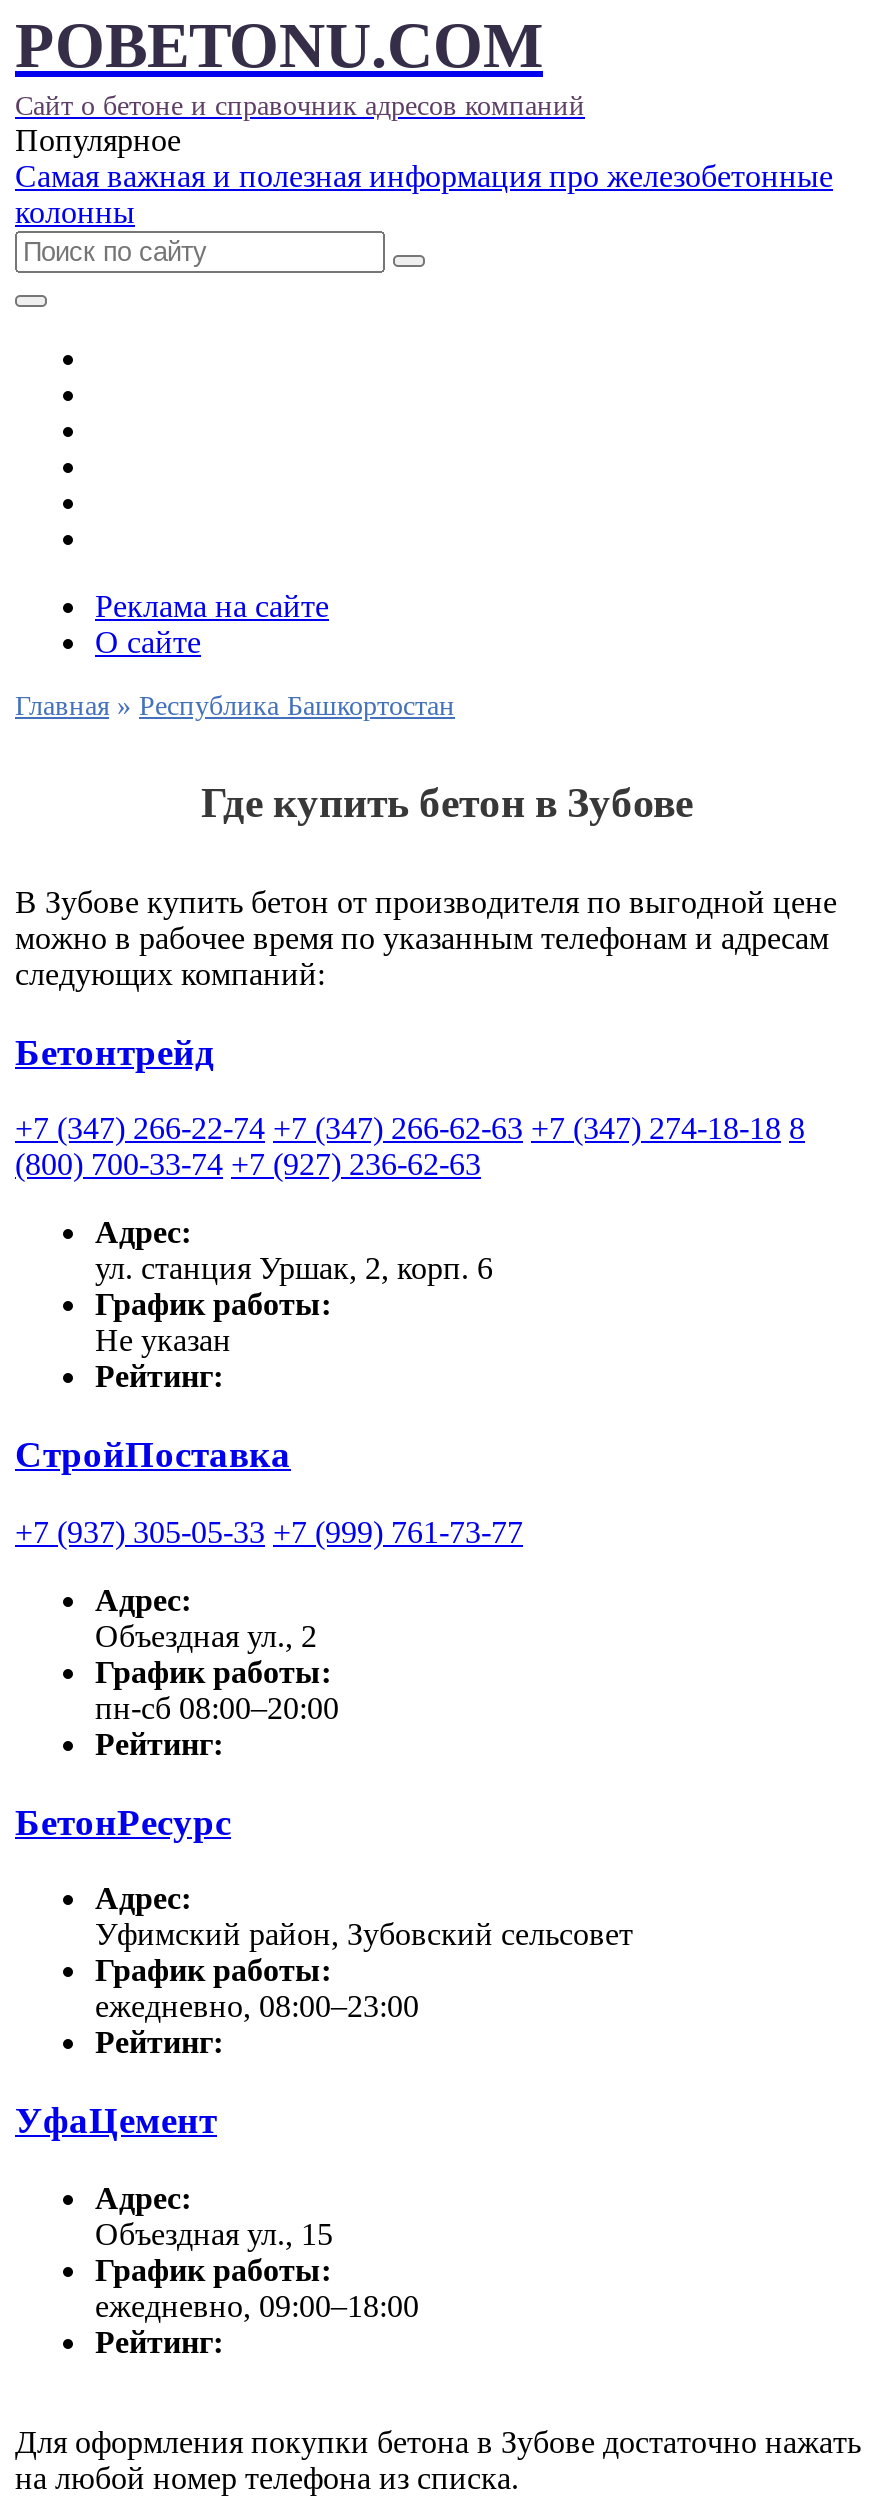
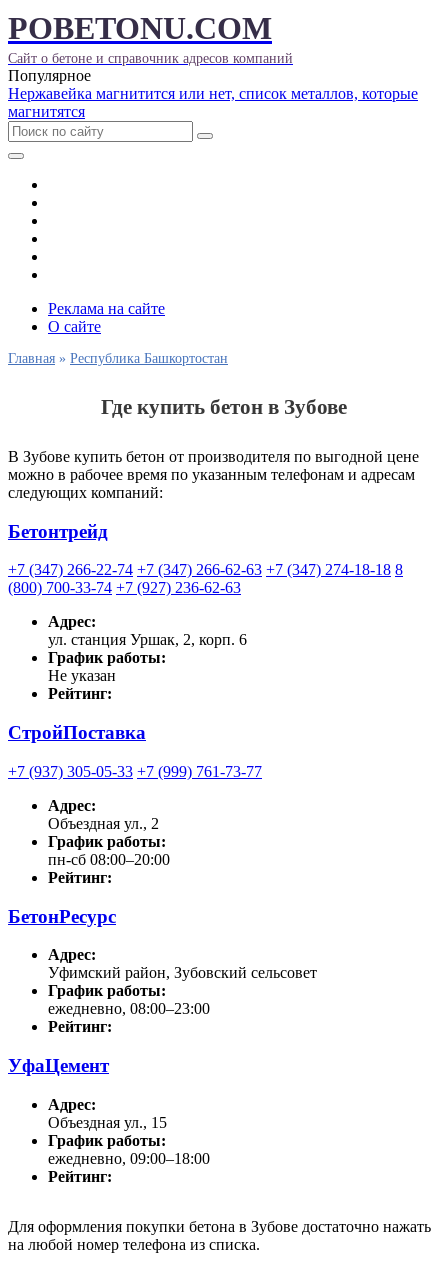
[15,159,833,229] Самая важная и полезная информация про железобетонные | колонны -> [8,85,418,120] Нержавейка магнитится или нет, список металлов, которые | магнитятся

